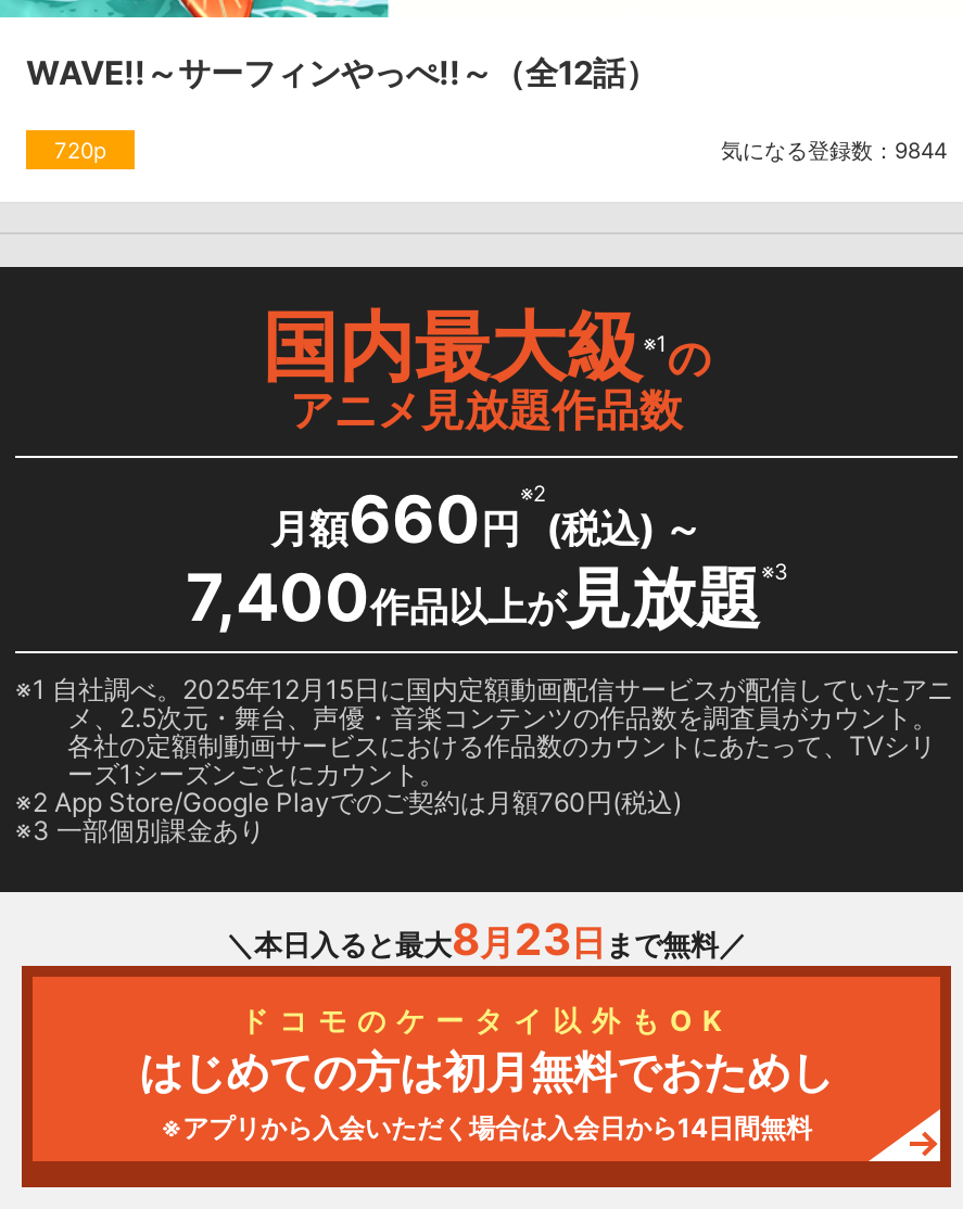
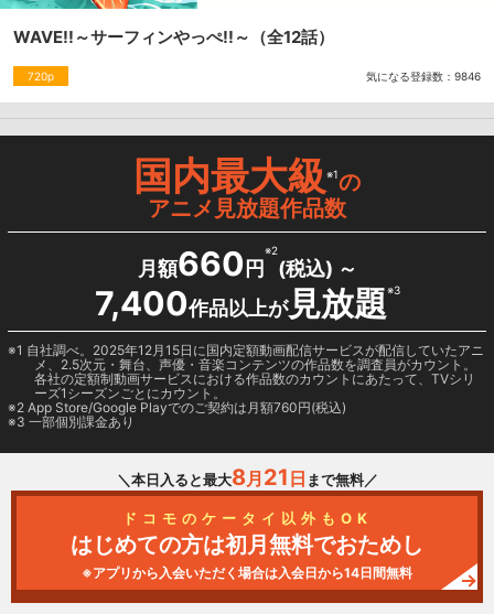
[721,136,947,162] 気になる登録数：9844 -> [366,69,481,82] 気になる登録数：9846
[226,914,747,966] ＼本日入ると最大8月23日まで無料／ -> [116,464,378,491] ＼本日入ると最大8月21日まで無料／

